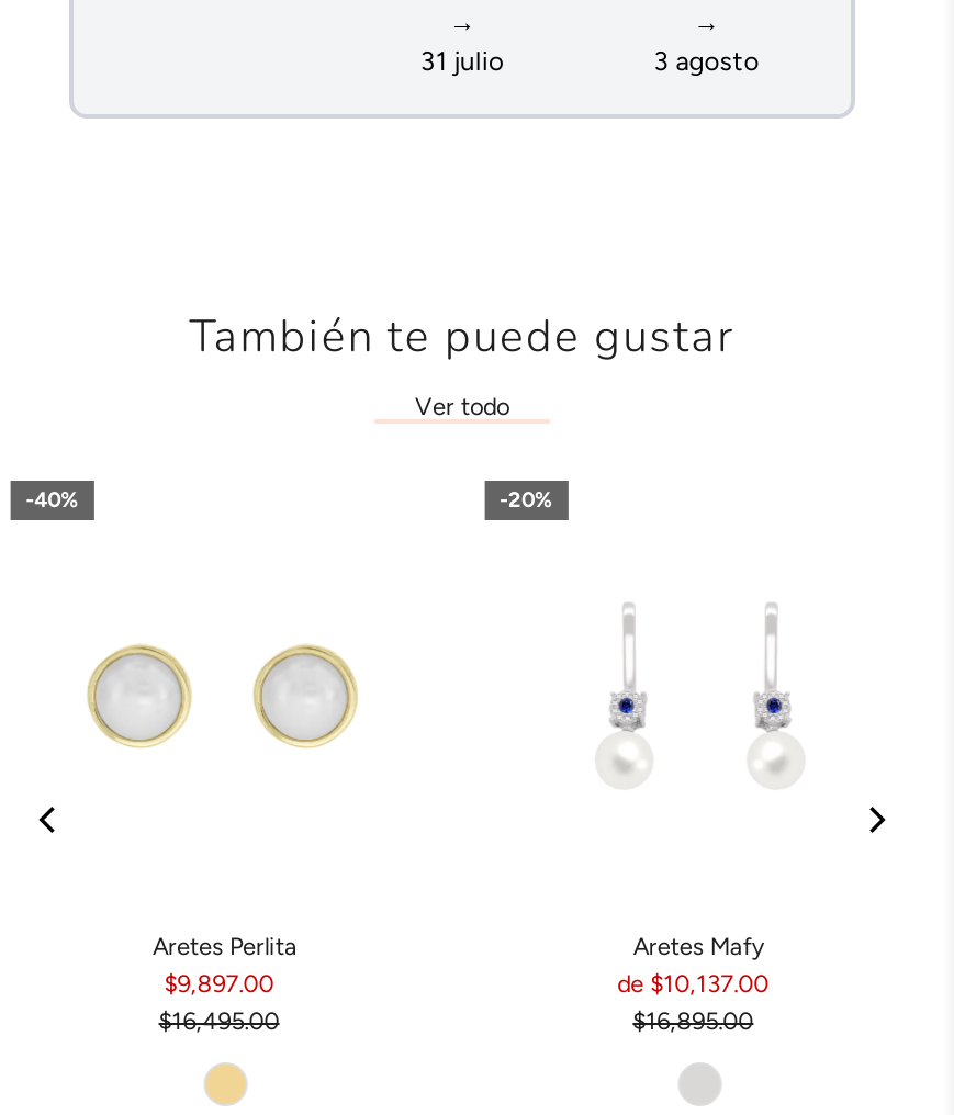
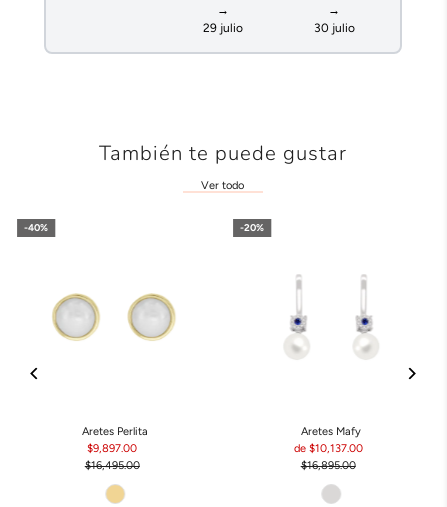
[420,47,504,77] 31 julio -> [203,21,243,35] 29 julio
[654,47,759,77] 3 agosto -> [314,21,355,35] 30 julio

